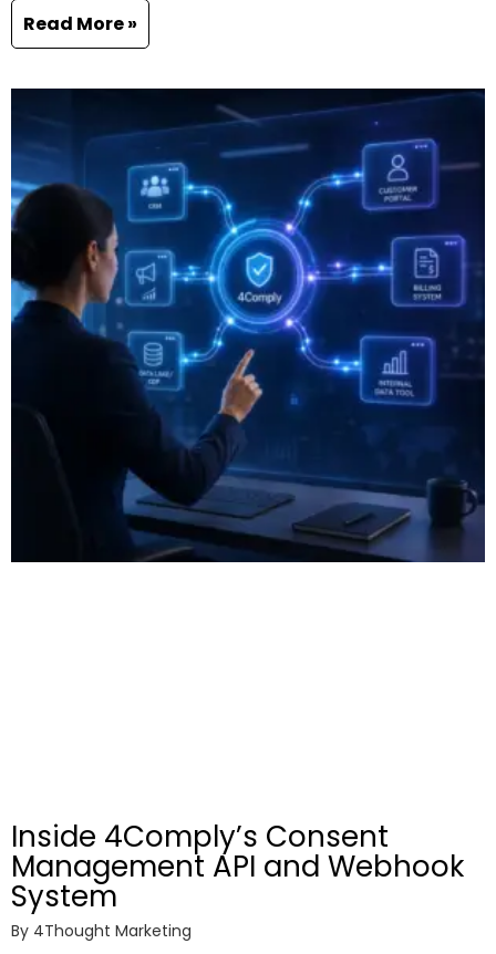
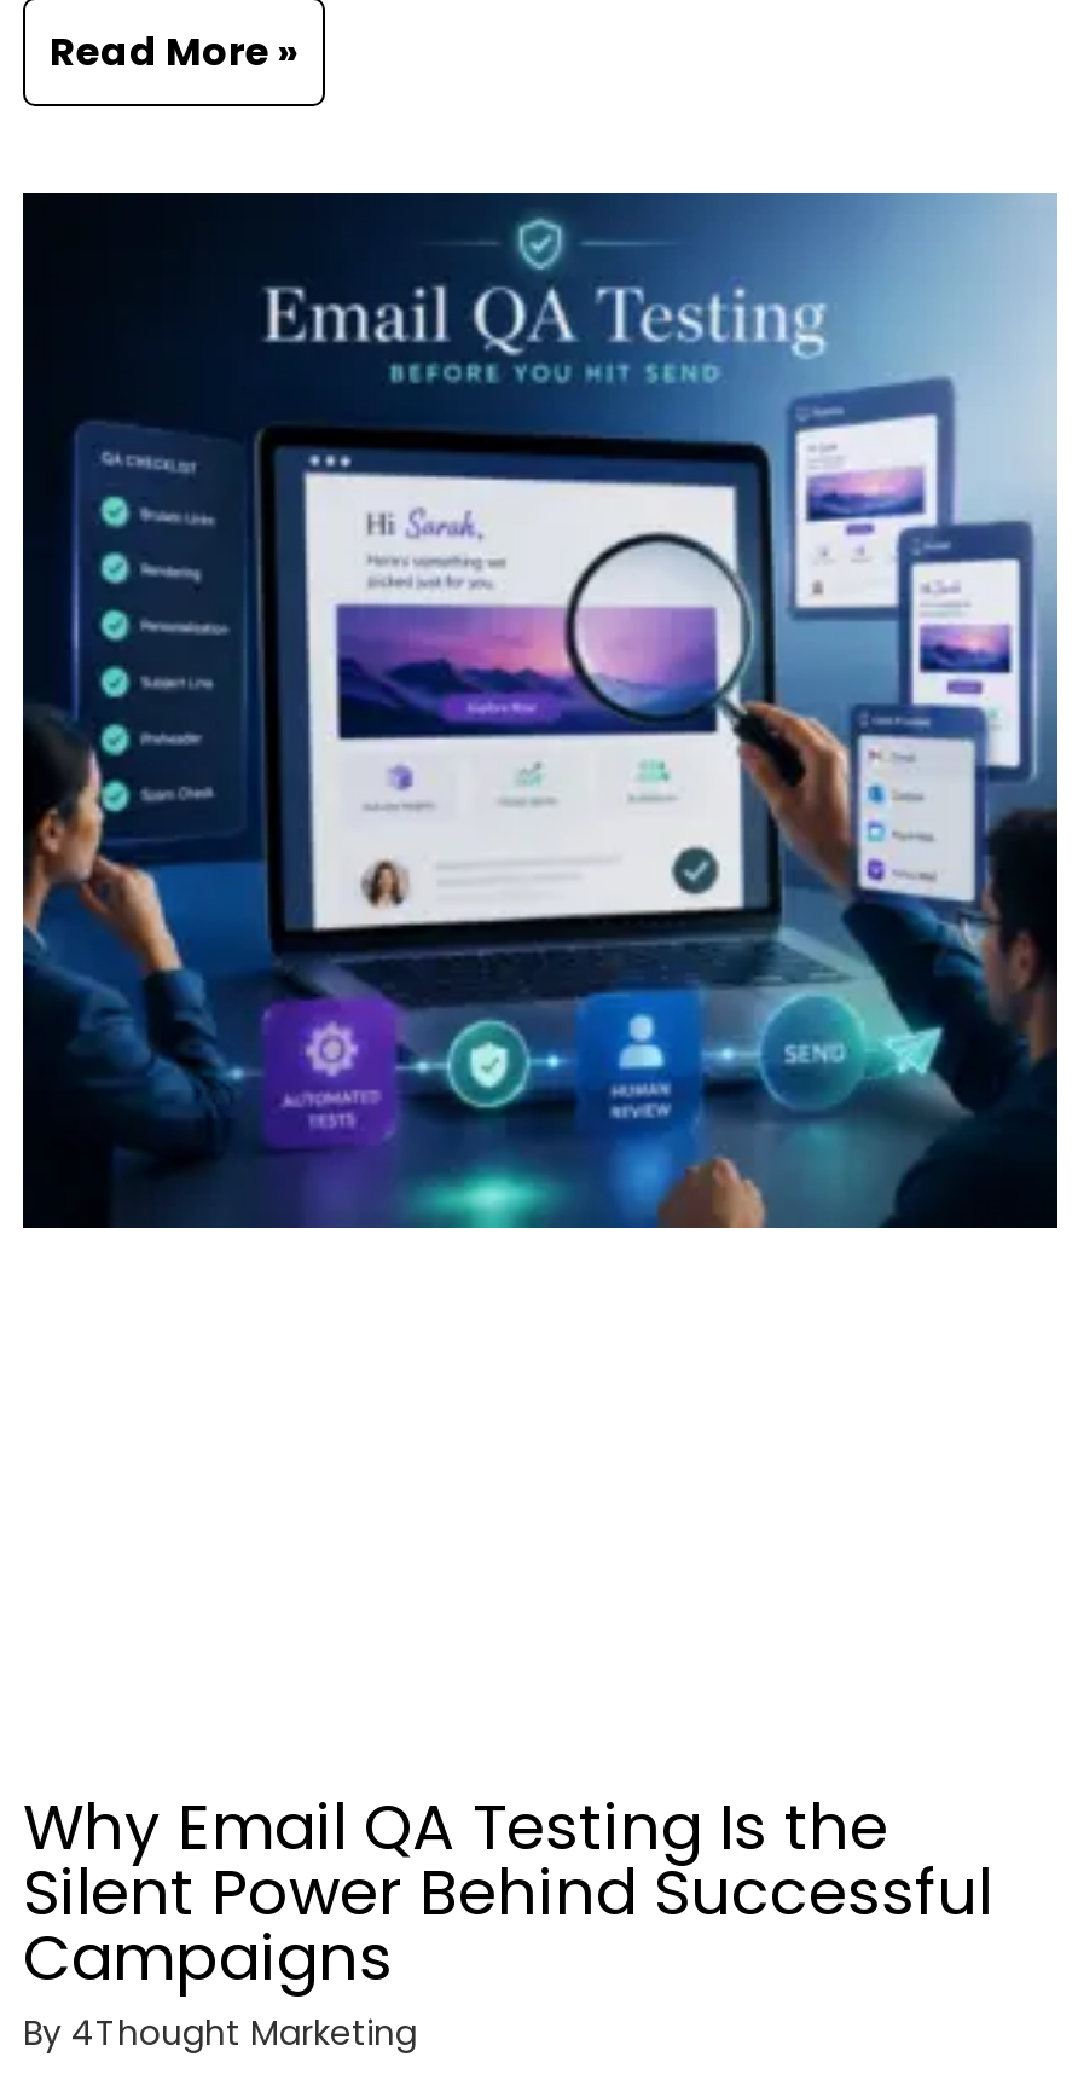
[10,87,486,563] [image] -> [21,191,1060,1230] [image]
[11,817,464,917] Inside 4Comply’s Consent | Management API and Webhook | System -> [23,1785,992,2003] Why Email QA Testing Is the | Silent Power Behind Successful | Campaigns

